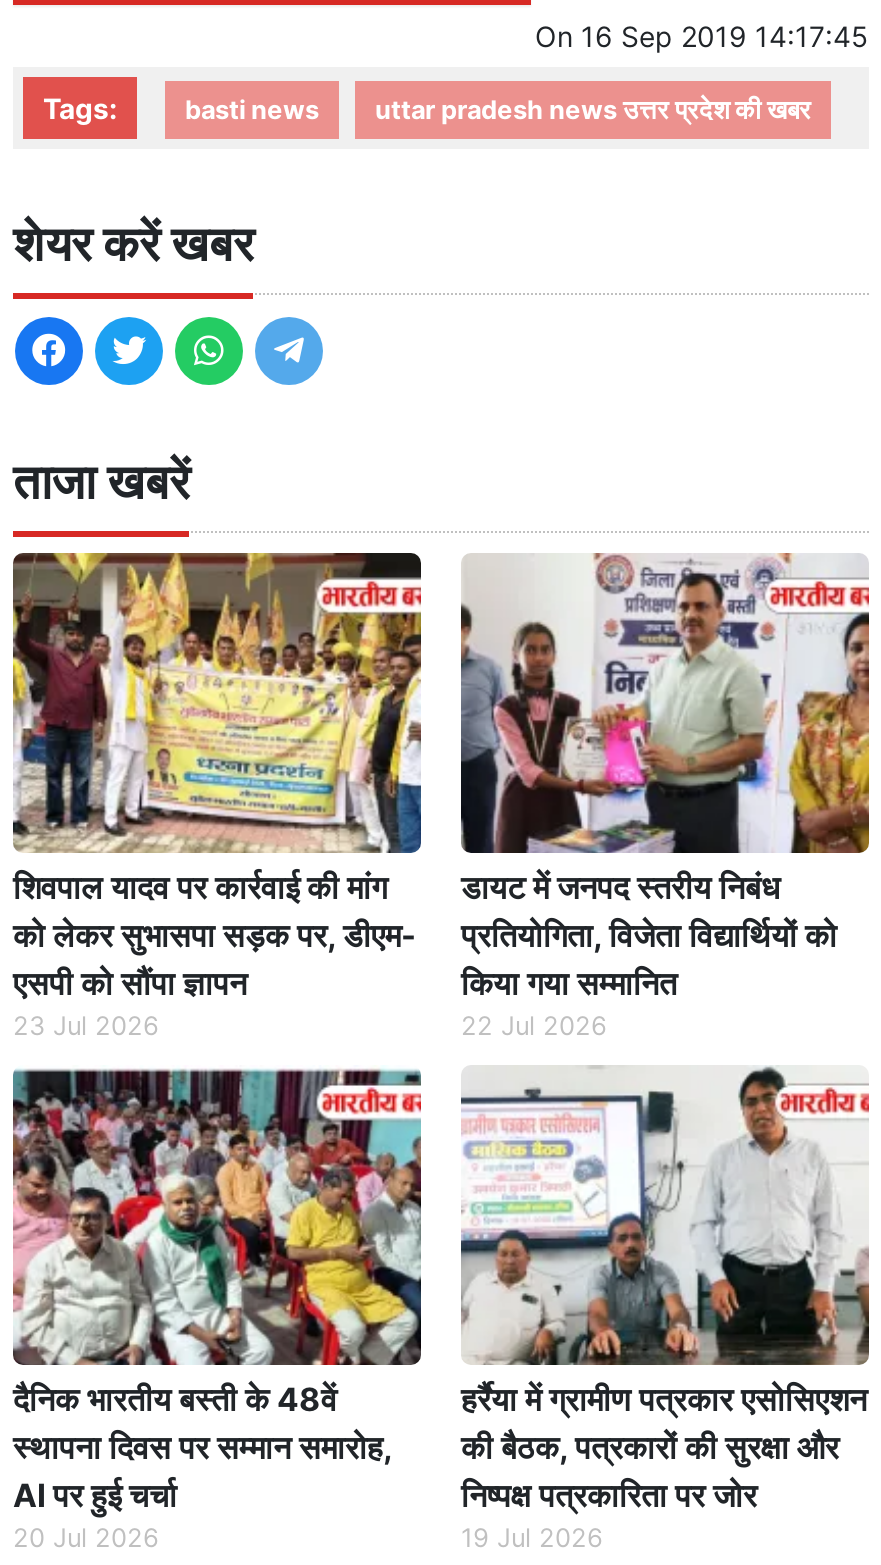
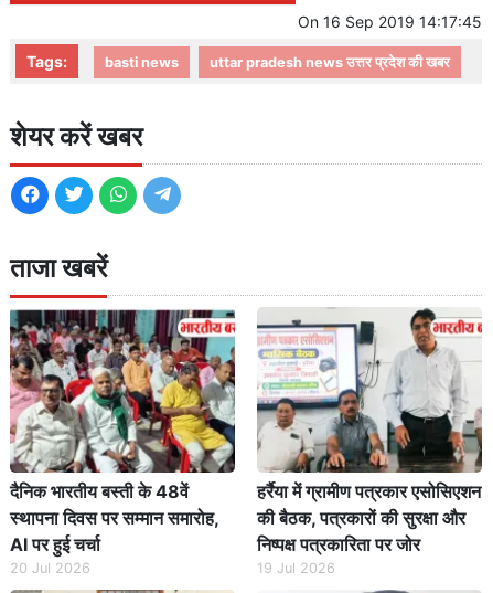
[11,530,423,1042] [image] | शिवपाल यादव पर कार्रवाई की मांग | को लेकर सुभासपा सड़क पर, डीएम- | एसपी को सौंपा ज्ञापन | 23 Jul 2026 -> none
[459,552,871,1042] [image] | डायट में जनपद स्तरीय निबंध | प्रतियोगिता, विजेता विद्यार्थियों को | किया गया सम्मानित | 22 Jul 2026 -> none

